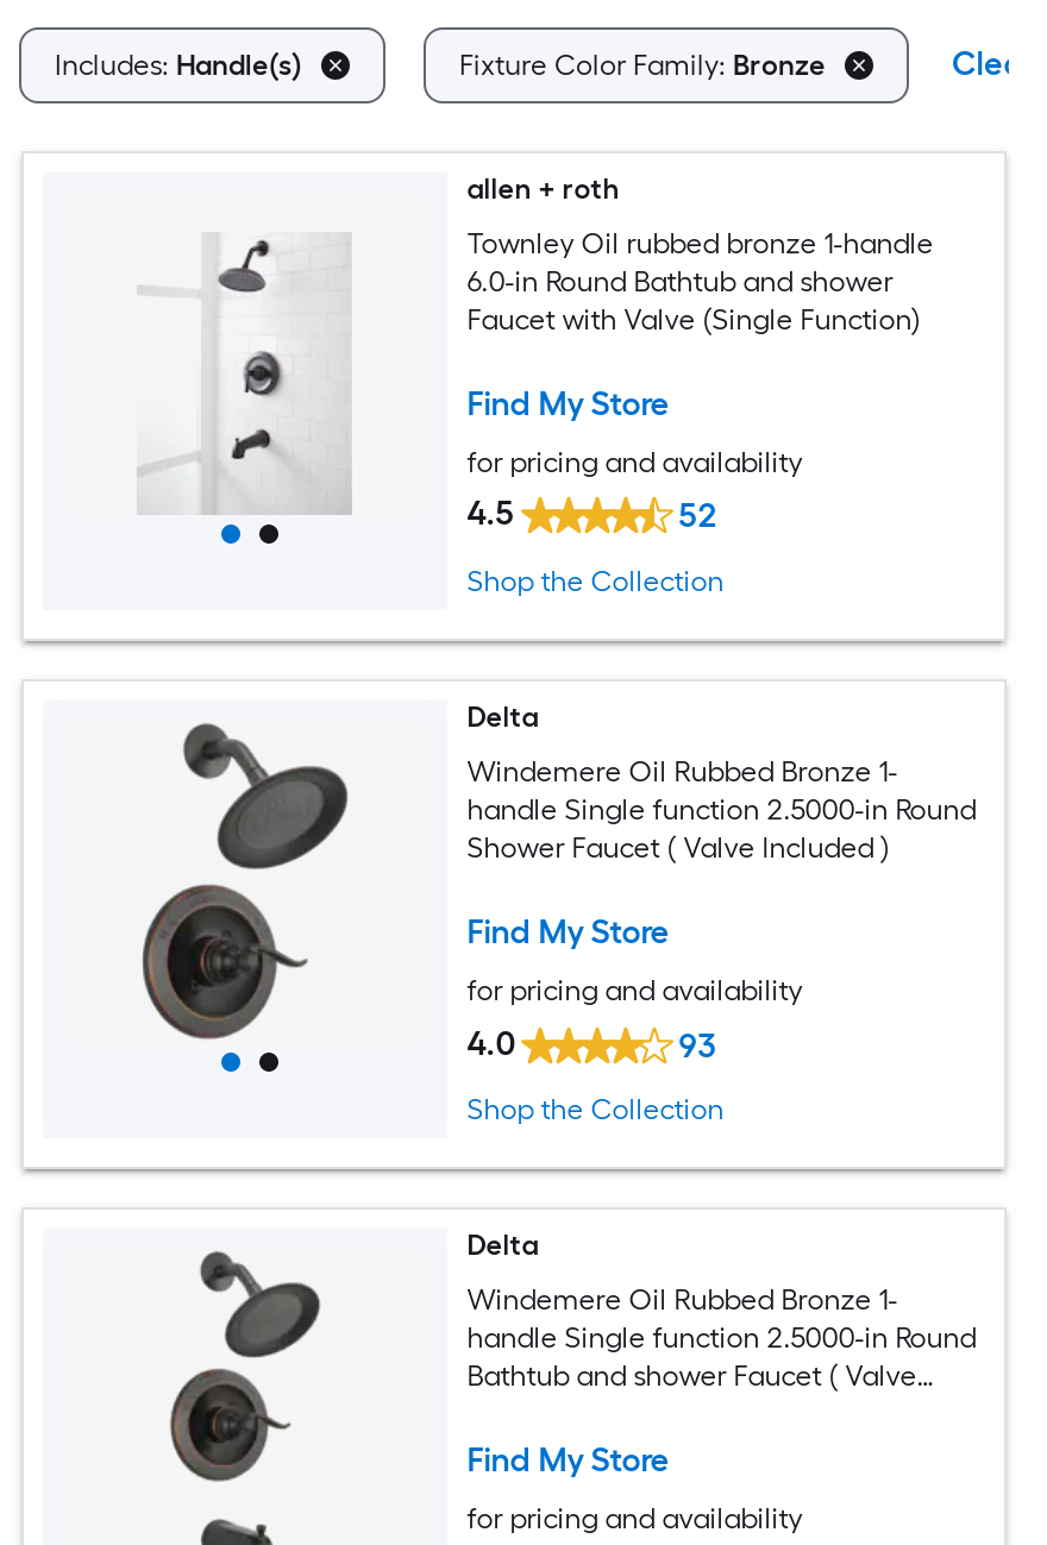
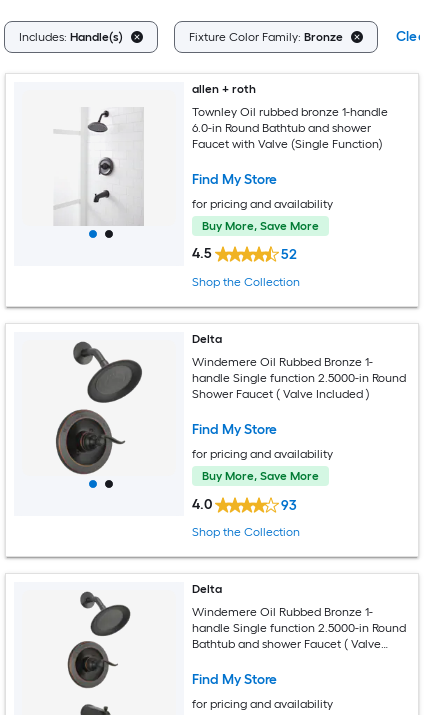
none -> [202,219,319,233] Buy More, Save More
none -> [202,469,319,483] Buy More, Save More

